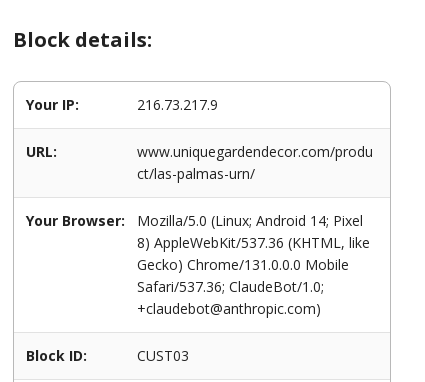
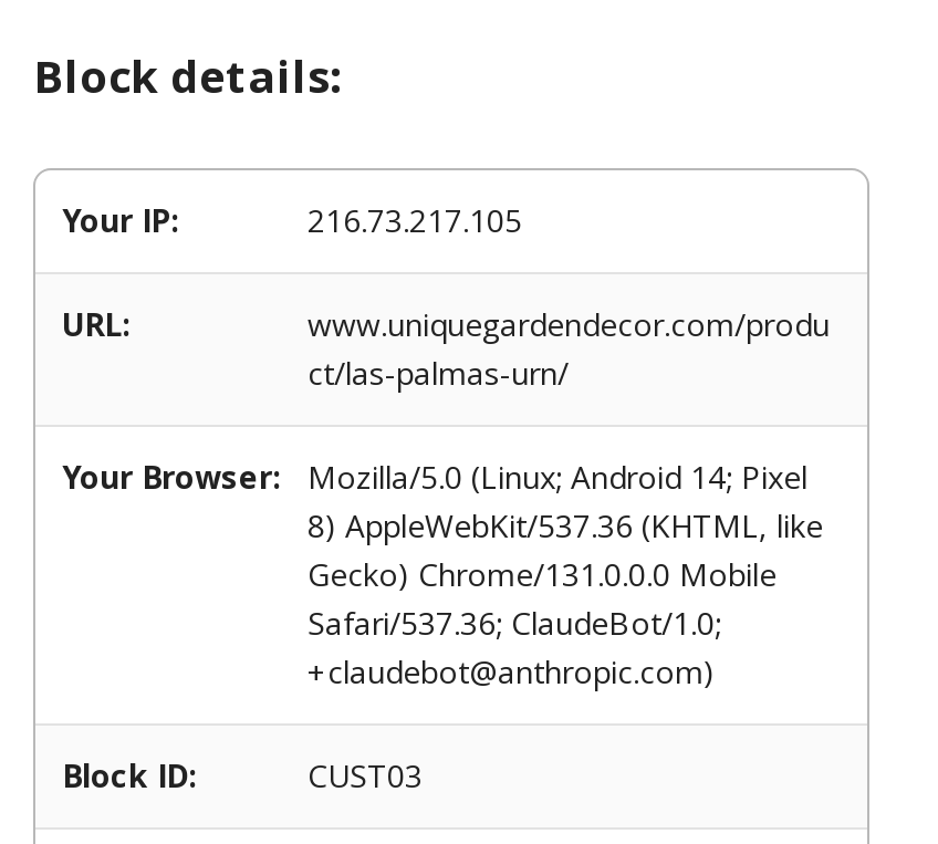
[137,95,218,114] 216.73.217.9 -> [308,199,522,241] 216.73.217.105

